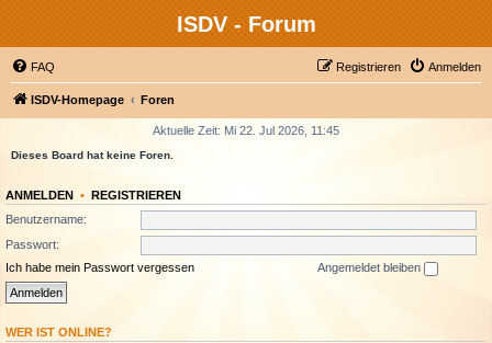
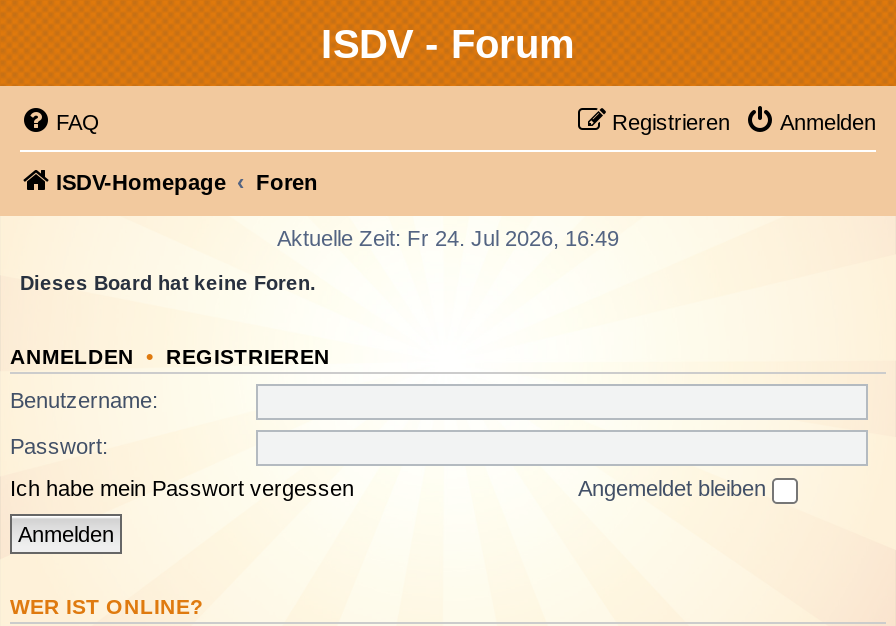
[153,124,339,137] Aktuelle Zeit: Mi 22. Jul 2026, 11:45 -> [277,226,619,250] Aktuelle Zeit: Fr 24. Jul 2026, 16:49

